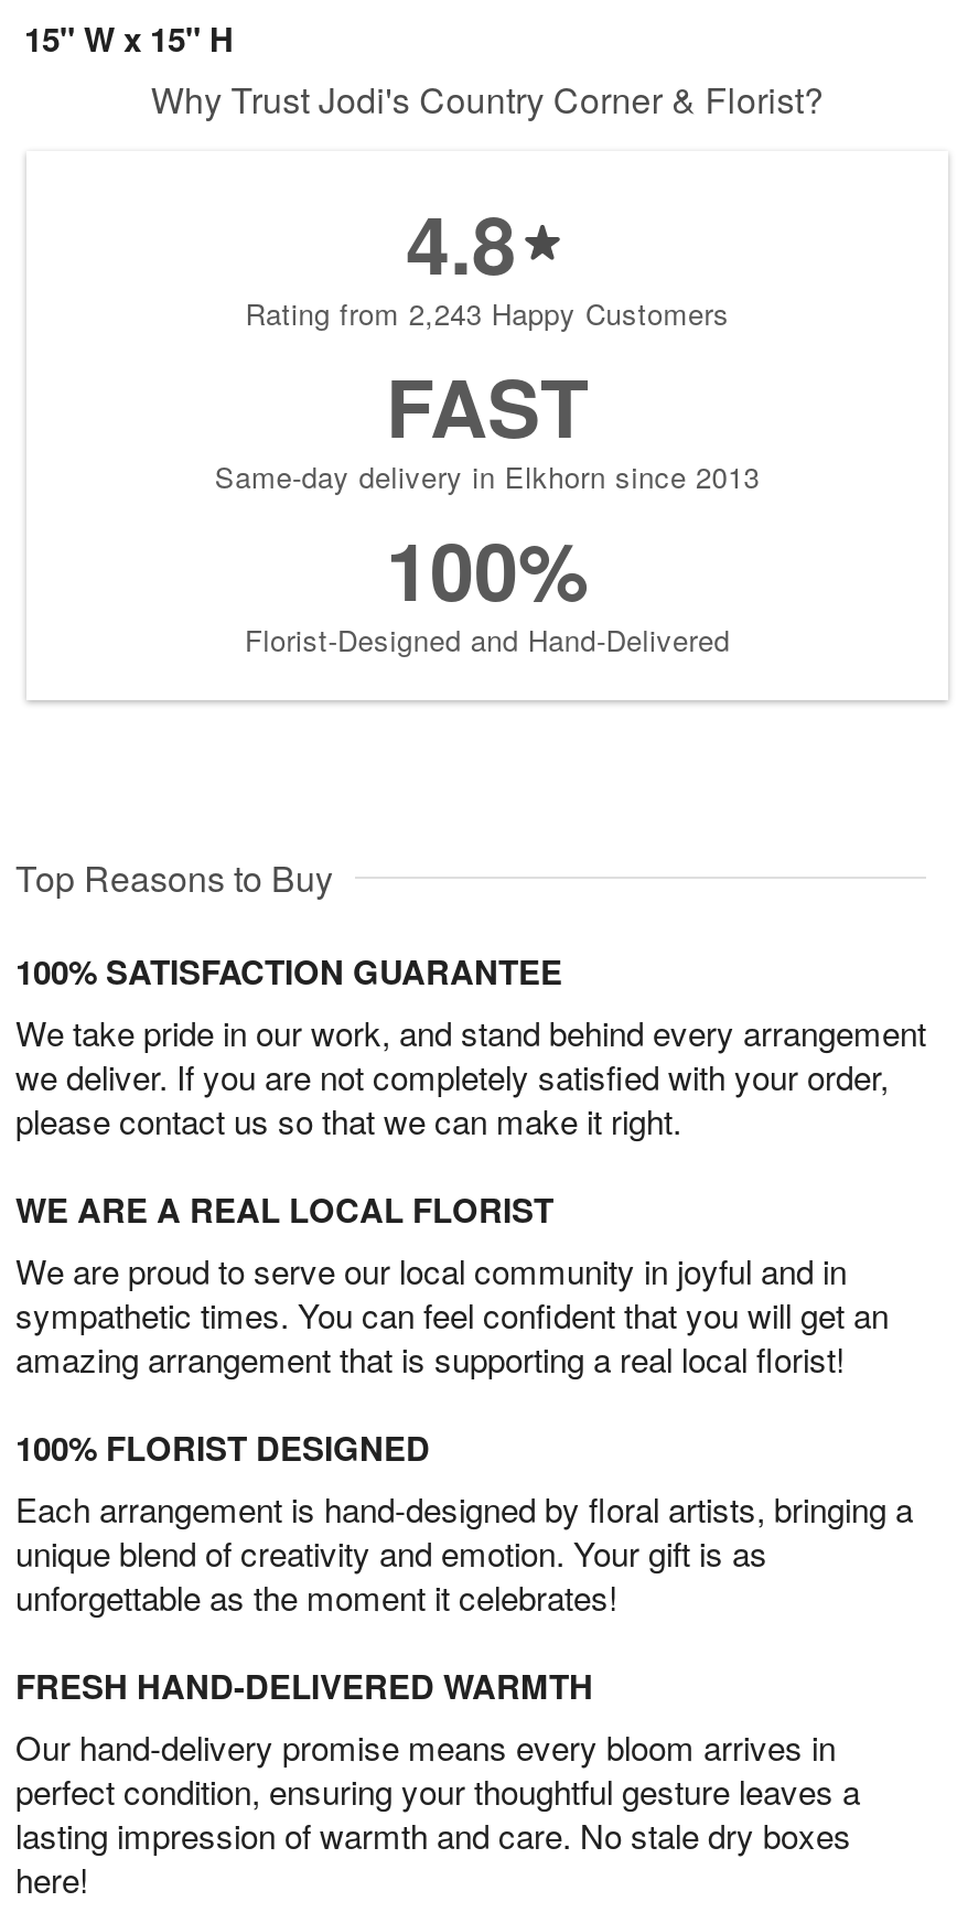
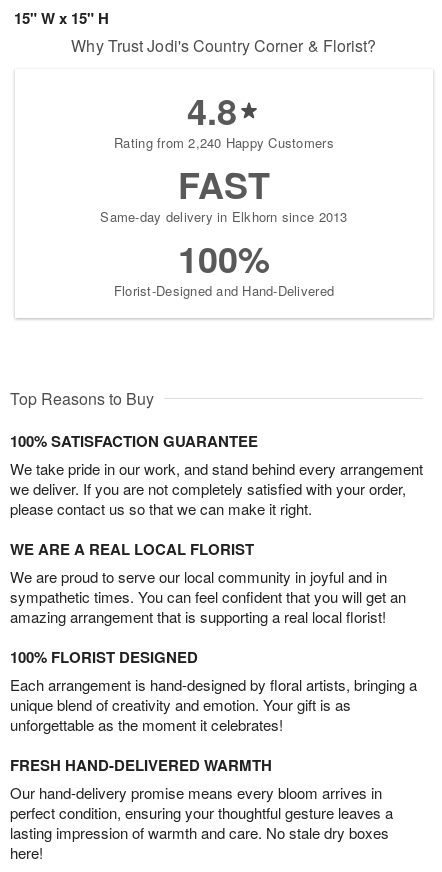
[245,293,729,335] Rating from 2,243 Happy Customers -> [114,133,334,152] Rating from 2,240 Happy Customers

